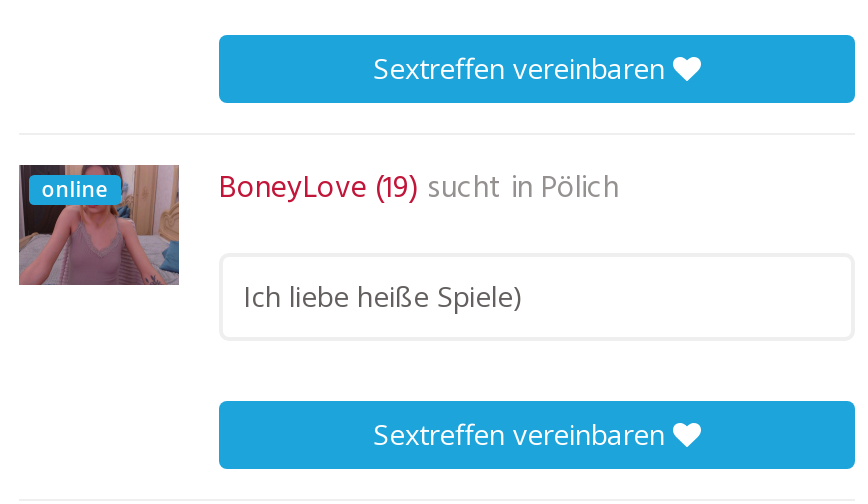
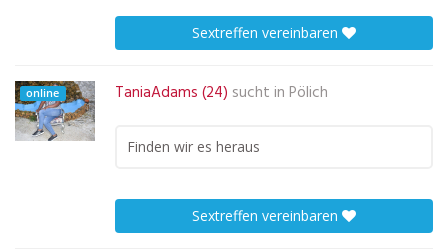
[17,164,619,285] [image] | BoneyLove (19) sucht in Pölich -> [14,80,328,141] [image] | TaniaAdams (24) sucht in Pölich
[243,276,523,314] Ich liebe heiße Spiele) -> [127,136,260,155] Finden wir es heraus

